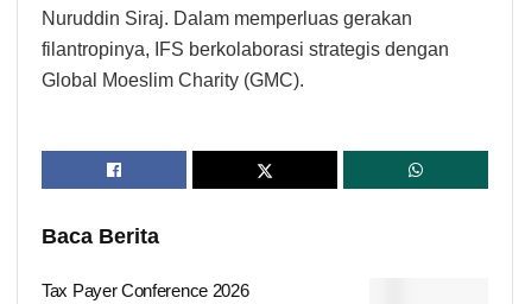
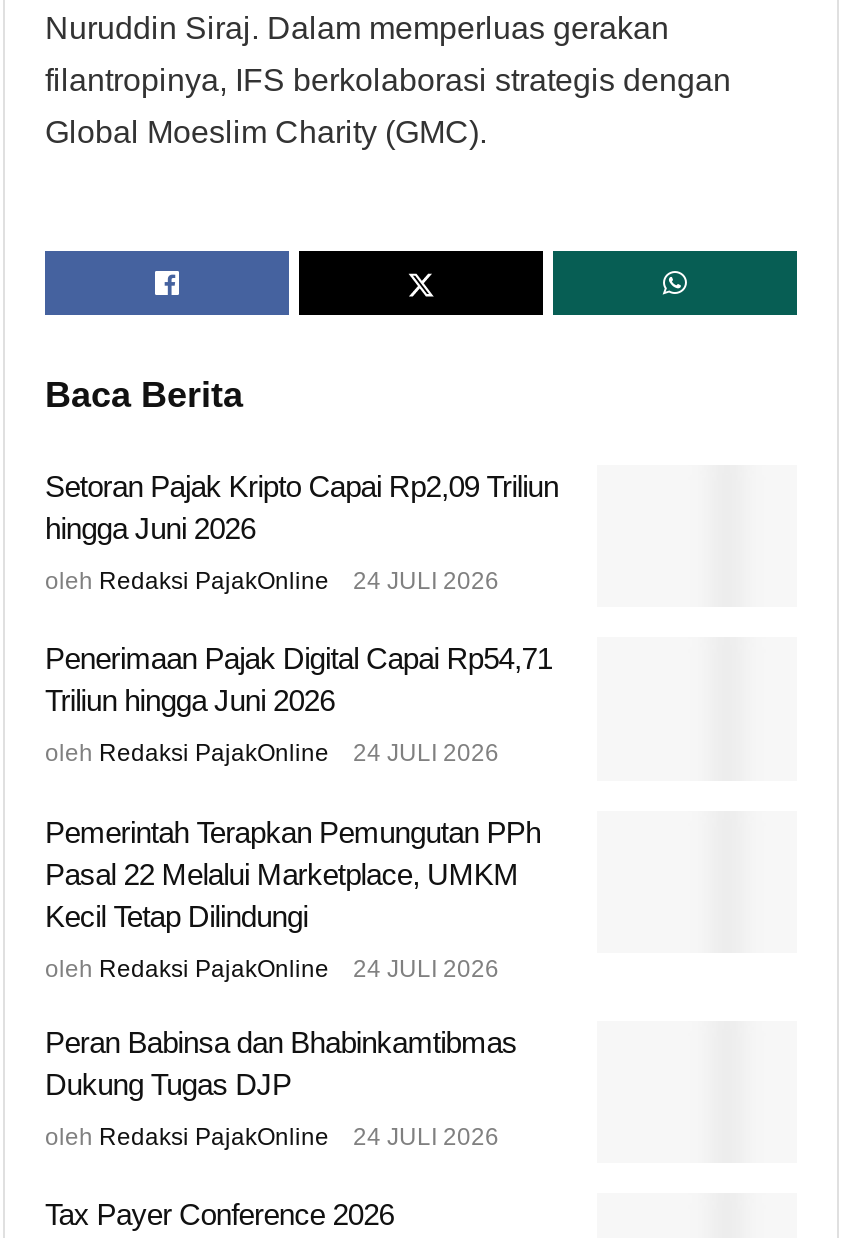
none -> [45,468,558,1150] Setoran Pajak Kripto Capai Rp2,09 Triliun | hingga Juni 2026 | oleh Redaksi PajakOnline | 24 JULI 2026 | Penerimaan Pajak Digital Capai Rp54,71 | Triliun hingga Juni 2026 | oleh Redaksi PajakOnline | 24 JULI 2026 | Pemerintah Terapkan Pemungutan PPh | Pasal 22 Melalui Marketplace, UMKM | Kecil Tetap Dilindungi | oleh Redaksi PajakOnline | 24 JULI 2026 | Peran Babinsa dan Bhabinkamtibmas | Dukung Tugas DJP | oleh Redaksi PajakOnline | 24 JULI 2026

